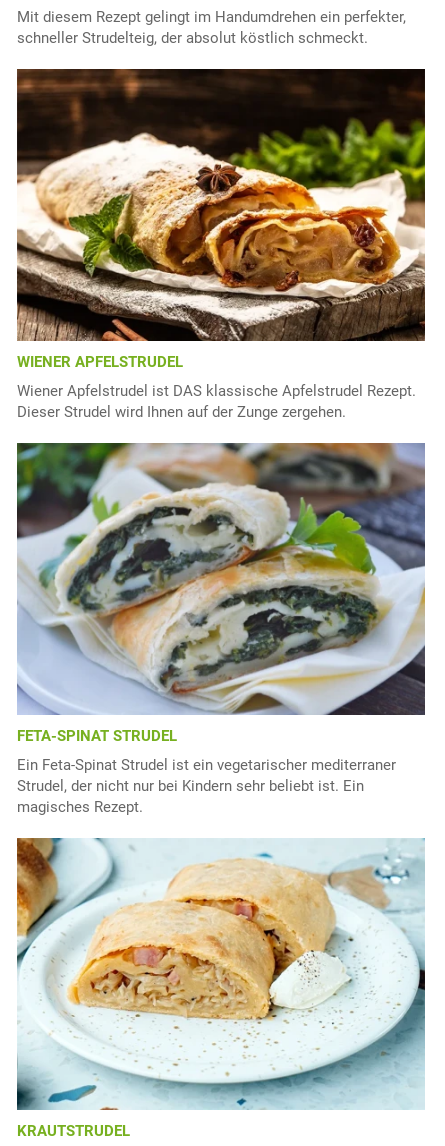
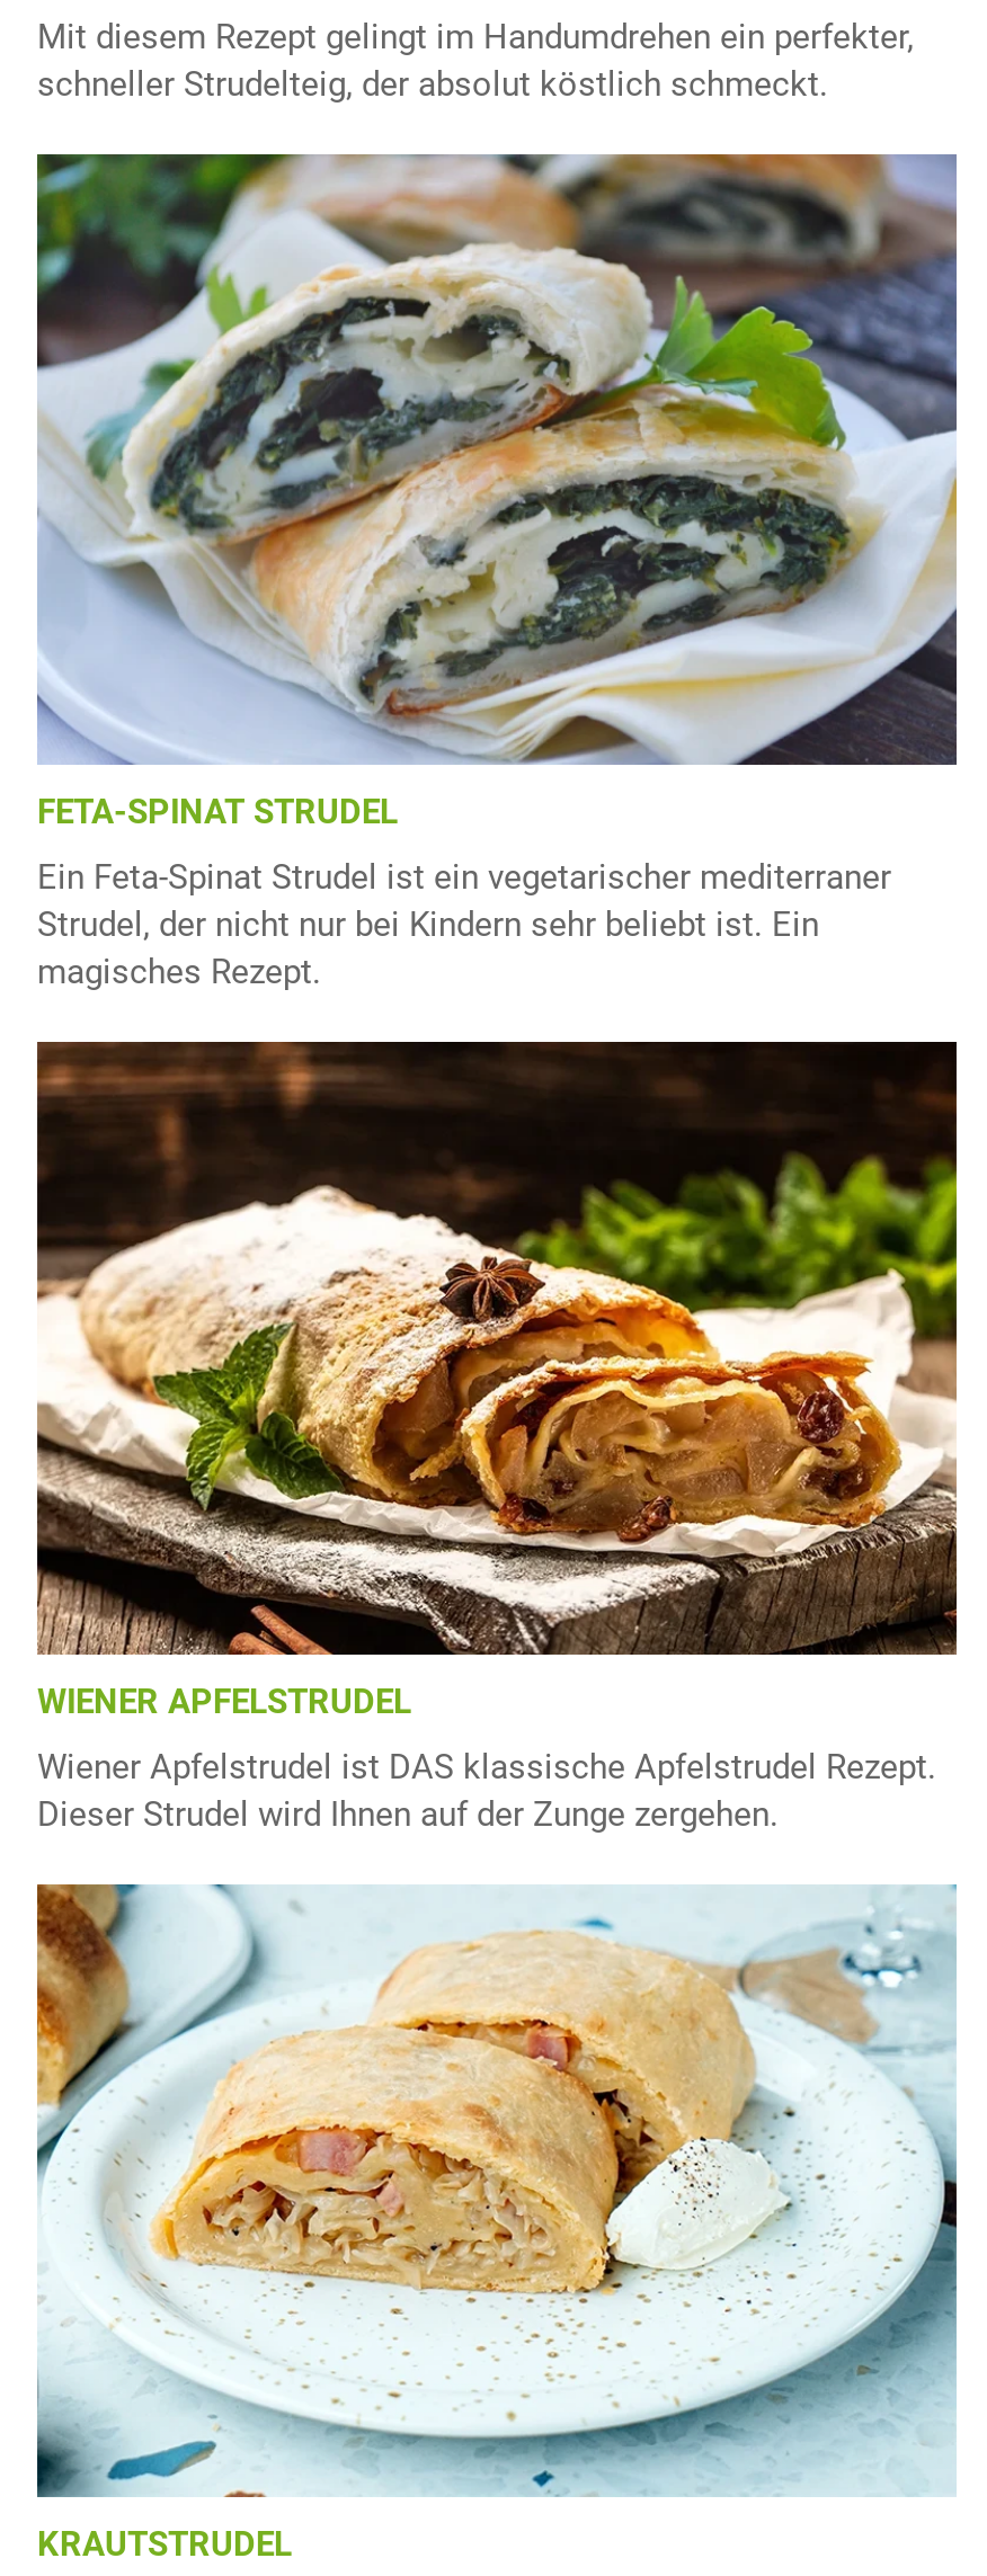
moved [16,68,426,421] -> [35,1040,959,1836]: [image] | WIENER APFELSTRUDEL | Wiener Apfelstrudel ist DAS klassische Apfelstrudel Rezept. | Dieser Strudel wird Ihnen auf der Zunge zergehen.
moved [15,441,427,816] -> [33,150,961,993]: [image] | FETA-SPINAT STRUDEL | Ein Feta-Spinat Strudel ist ein vegetarischer mediterraner | Strudel, der nicht nur bei Kindern sehr beliebt ist. Ein | magisches Rezept.

